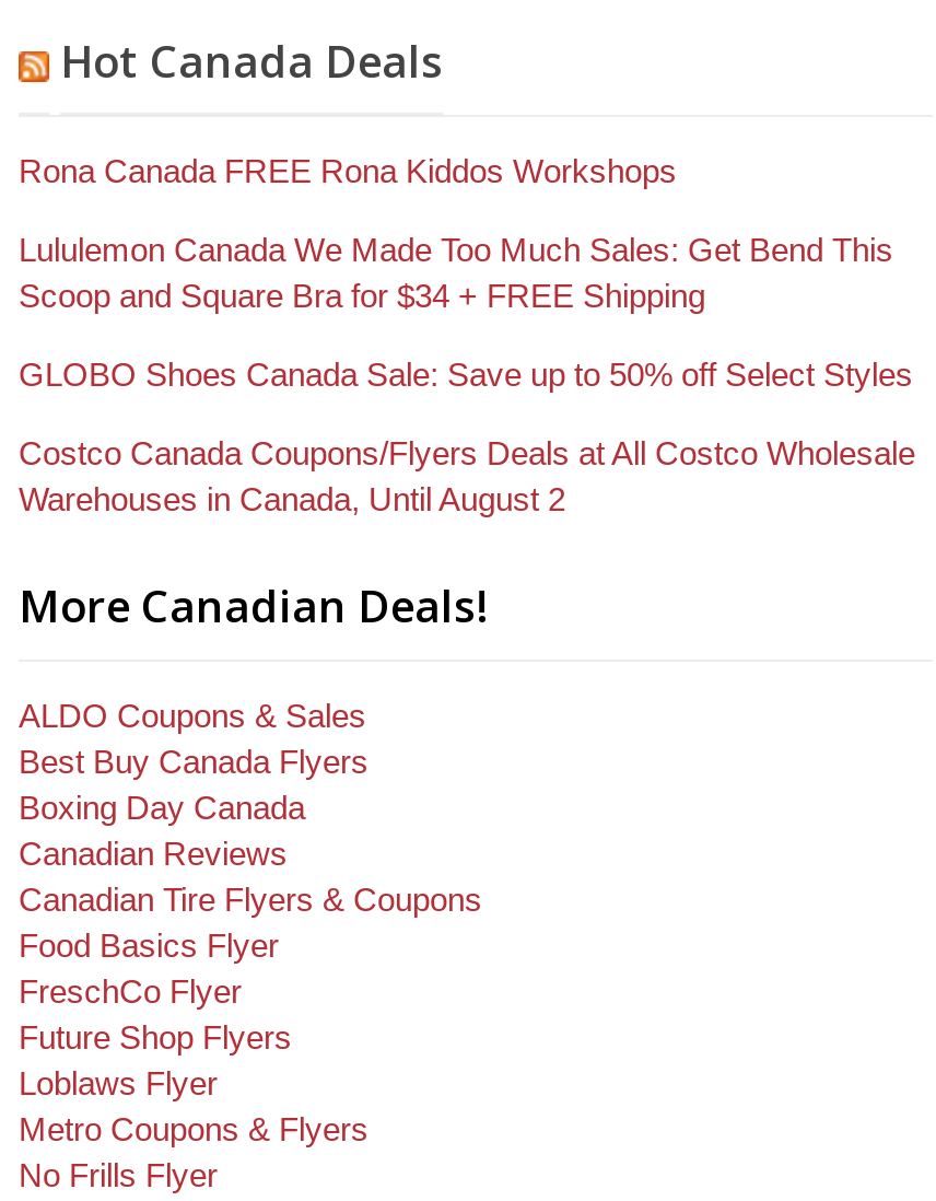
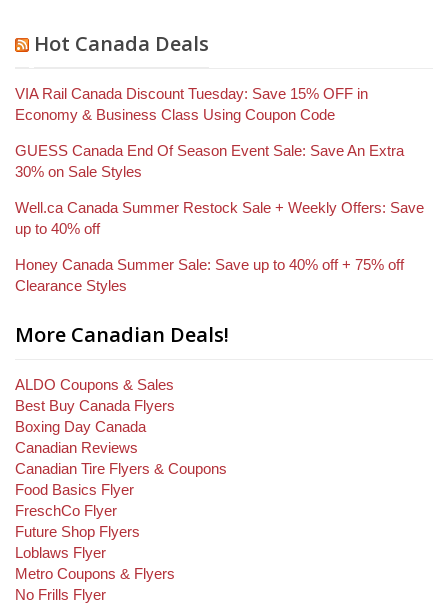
[19,152,677,190] Rona Canada FREE Rona Kiddos Workshops -> [15,85,368,123] VIA Rail Canada Discount Tuesday: Save 15% OFF in | Economy & Business Class Using Coupon Code
[19,231,893,314] Lululemon Canada We Made Too Much Sales: Get Bend This | Scoop and Square Bra for $34 + FREE Shipping -> [15,142,404,180] GUESS Canada End Of Season Event Sale: Save An Extra | 30% on Sale Styles
[19,356,913,393] GLOBO Shoes Canada Sale: Save up to 50% off Select Styles -> [15,199,424,237] Well.ca Canada Summer Restock Sale + Weekly Offers: Save | up to 40% off
[19,435,915,518] Costco Canada Coupons/Flyers Deals at All Costco Wholesale | Warehouses in Canada, Until August 2 -> [15,256,404,294] Honey Canada Summer Sale: Save up to 40% off + 75% off | Clearance Styles

